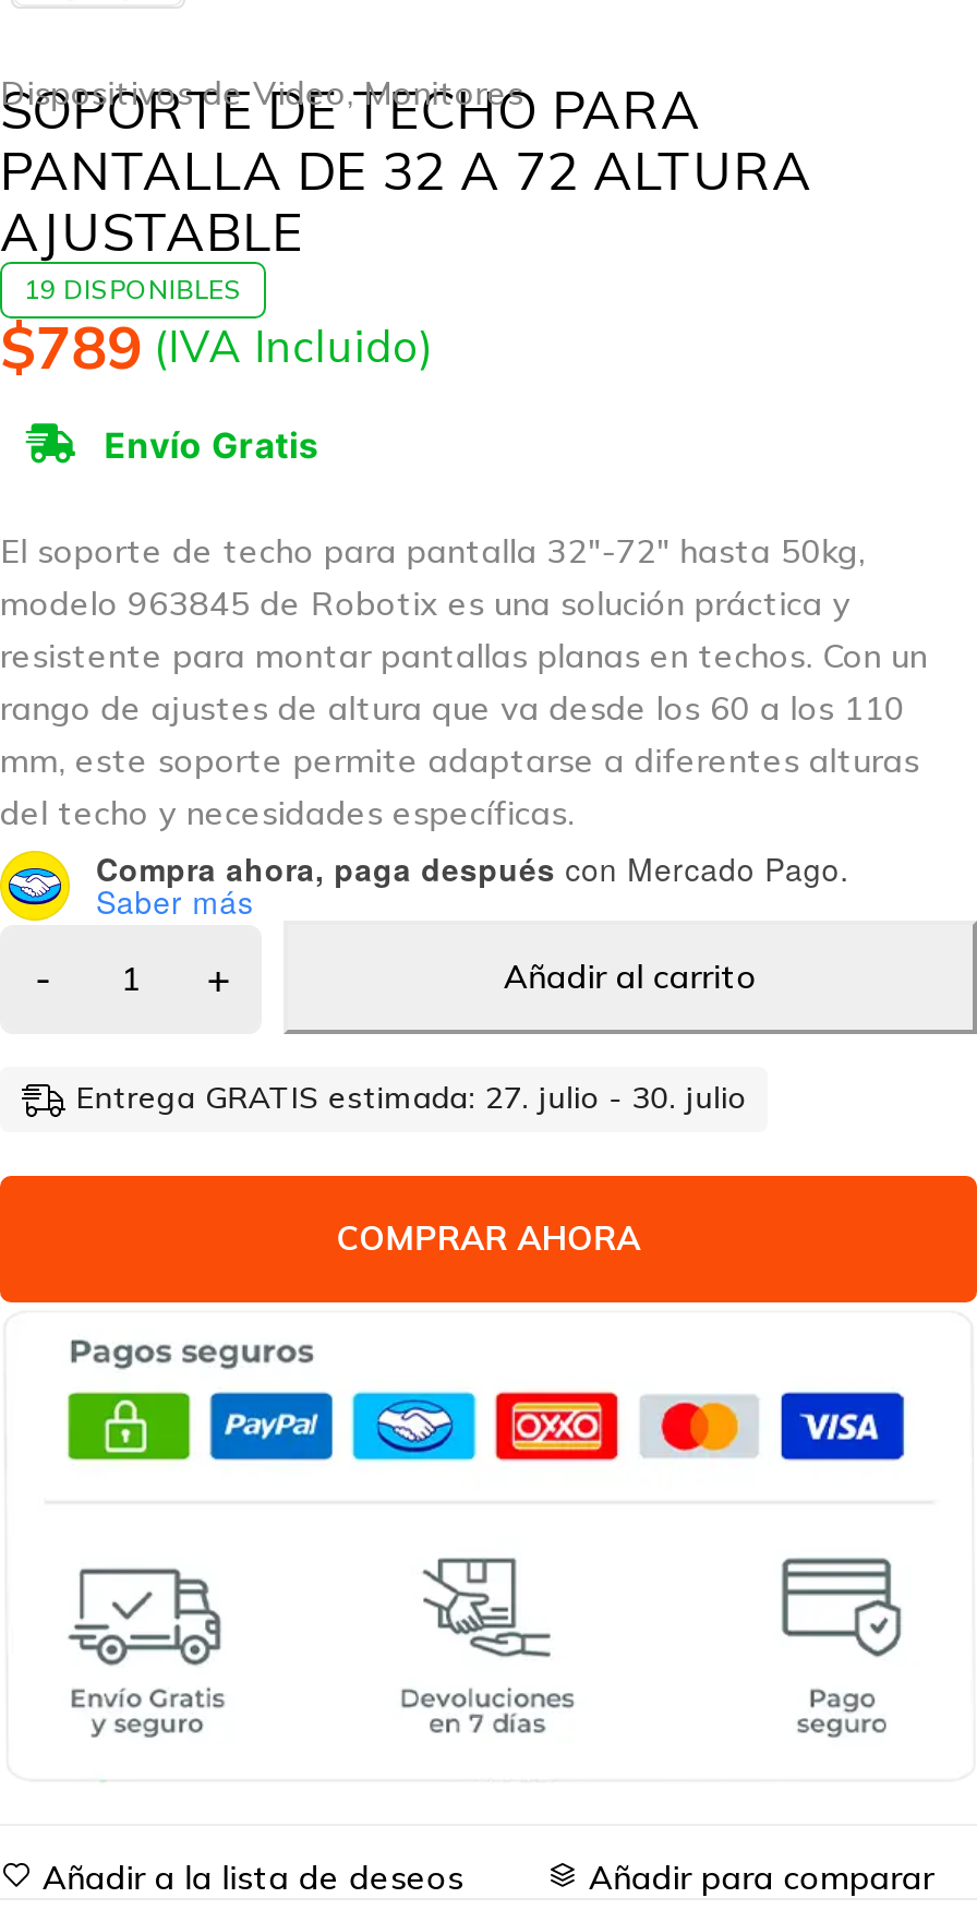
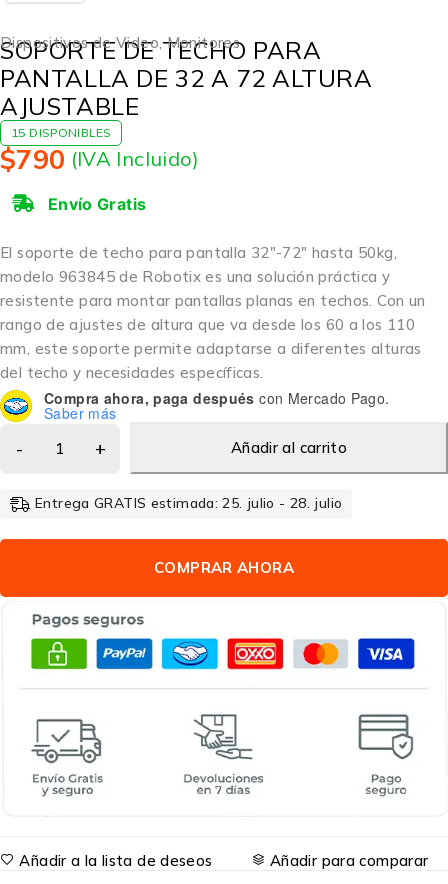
[24,272,243,305] 19 DISPONIBLES -> [11,125,111,140] 15 DISPONIBLES
[0,310,436,384] $789 (IVA Incluido) -> [0,142,200,176] $790 (IVA Incluido)
[76,1077,746,1117] Entrega GRATIS estimada: 27. julio - 30. julio -> [35,494,342,512] Entrega GRATIS estimada: 25. julio - 28. julio

